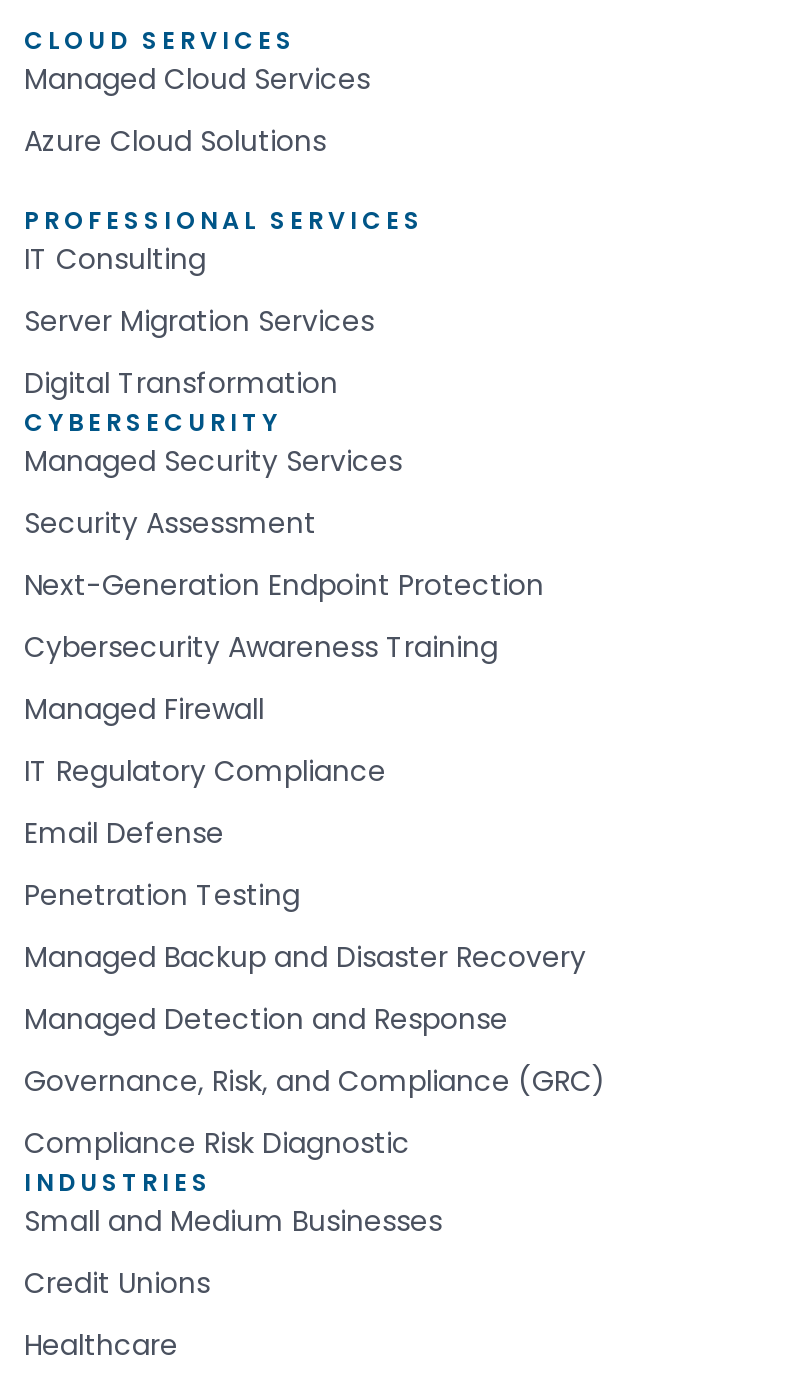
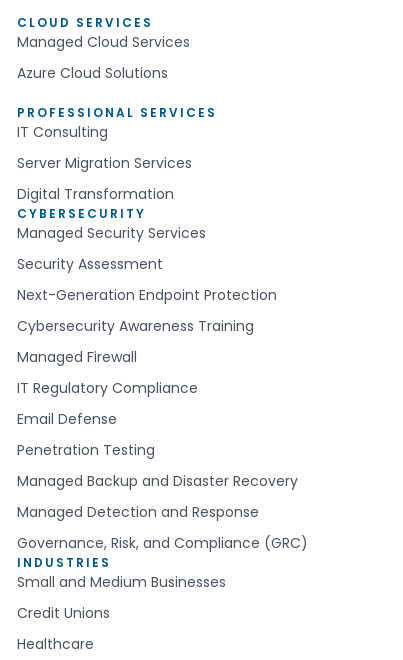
[24,1123,410,1163] Compliance Risk Diagnostic -> none

